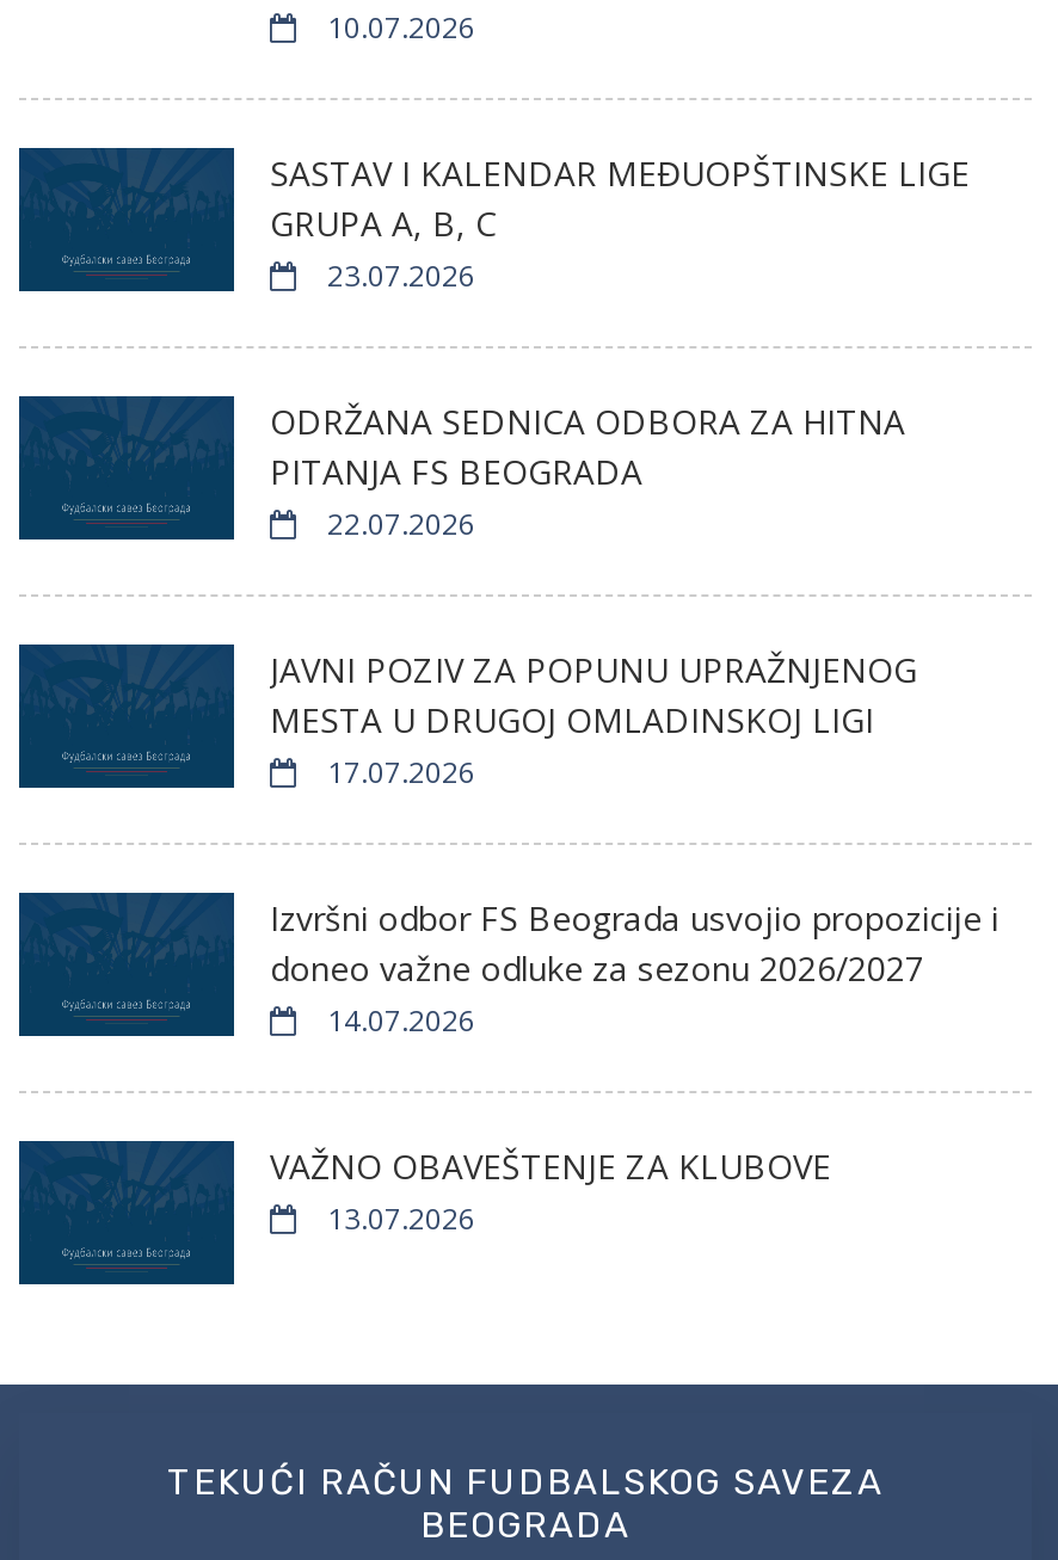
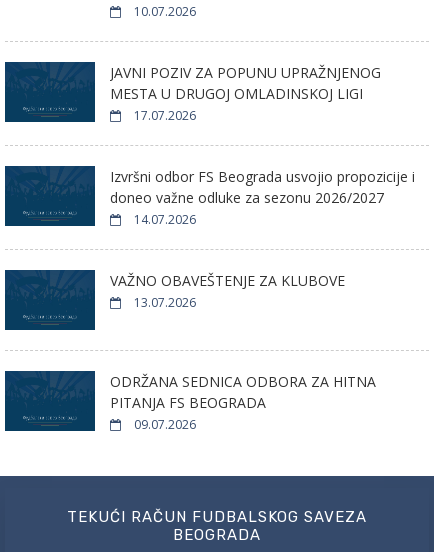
[270,150,970,544] SASTAV I KALENDAR MEĐUOPŠTINSKE LIGE | GRUPA A, B, C | 23.07.2026 | 22.07.2026 -> none
moved [270,398,905,494] -> [110,372,376,412]: ODRŽANA SEDNICA ODBORA ZA HITNA | PITANJA FS BEOGRADA
moved [270,647,998,1239] -> [110,63,415,311]: JAVNI POZIV ZA POPUNU UPRAŽNJENOG | MESTA U DRUGOJ OMLADINSKOJ LIGI | 17.07.2026 | Izvršni odbor FS Beograda usvojio propozicije i | doneo važne odluke za sezonu 2026/2027 | 14.07.2026 | VAŽNO OBAVEŠTENJE ZA KLUBOVE | 13.07.2026
none -> [131,416,196,433] 09.07.2026

